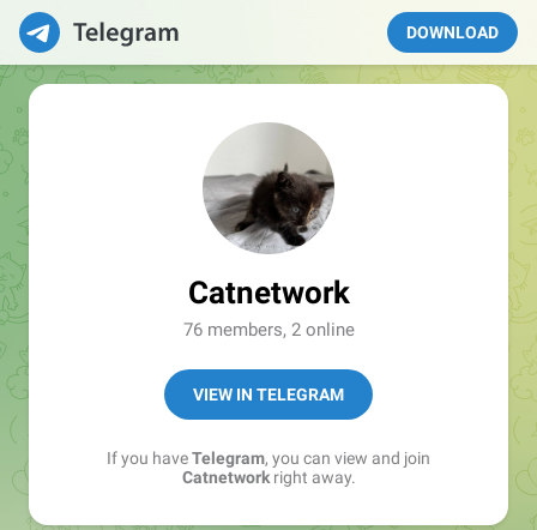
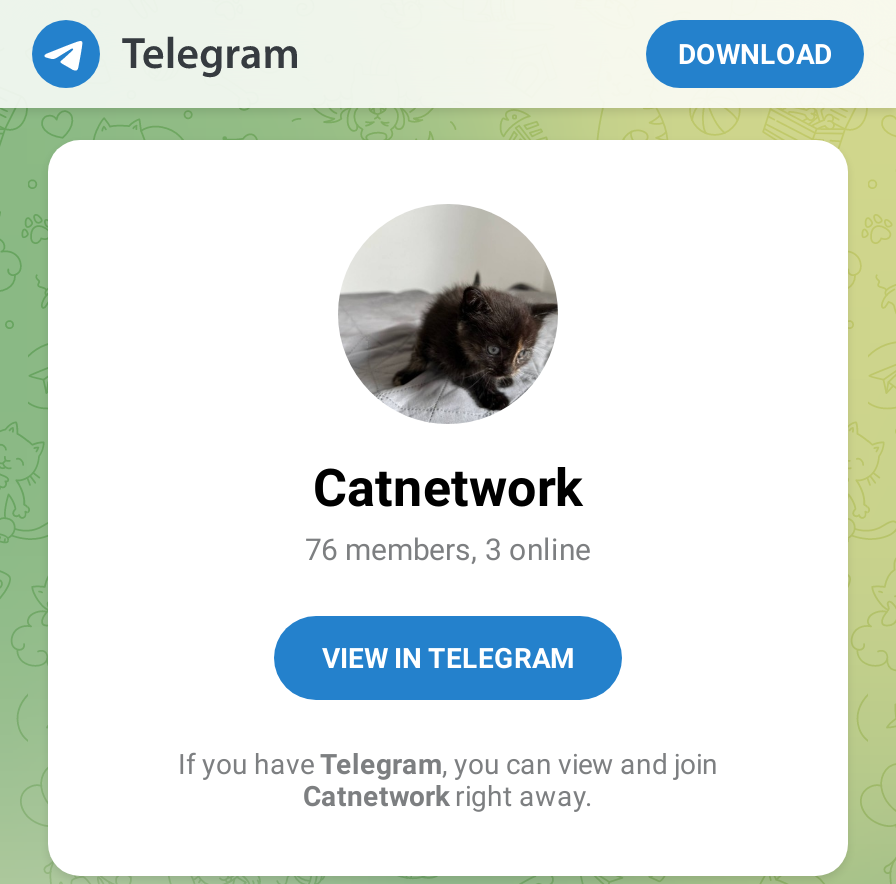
[183,319,354,341] 76 members, 2 online -> [305,532,591,568] 76 members, 3 online

